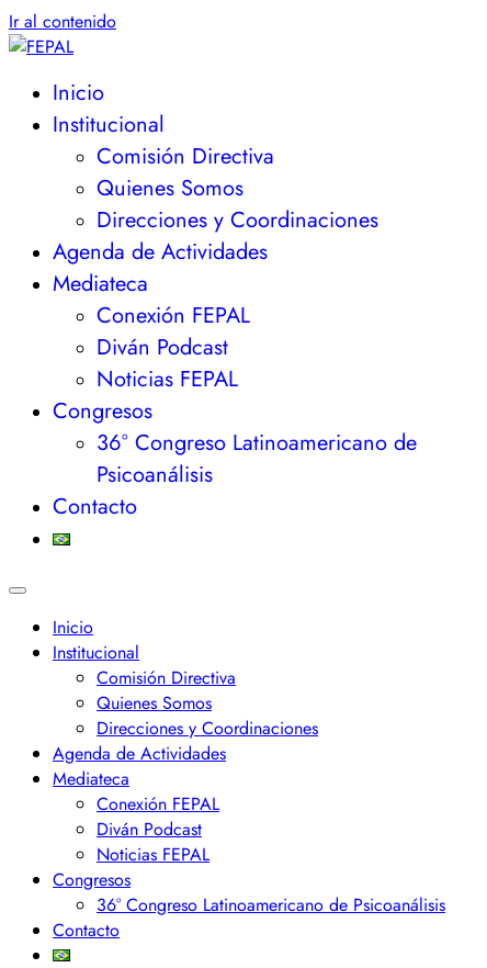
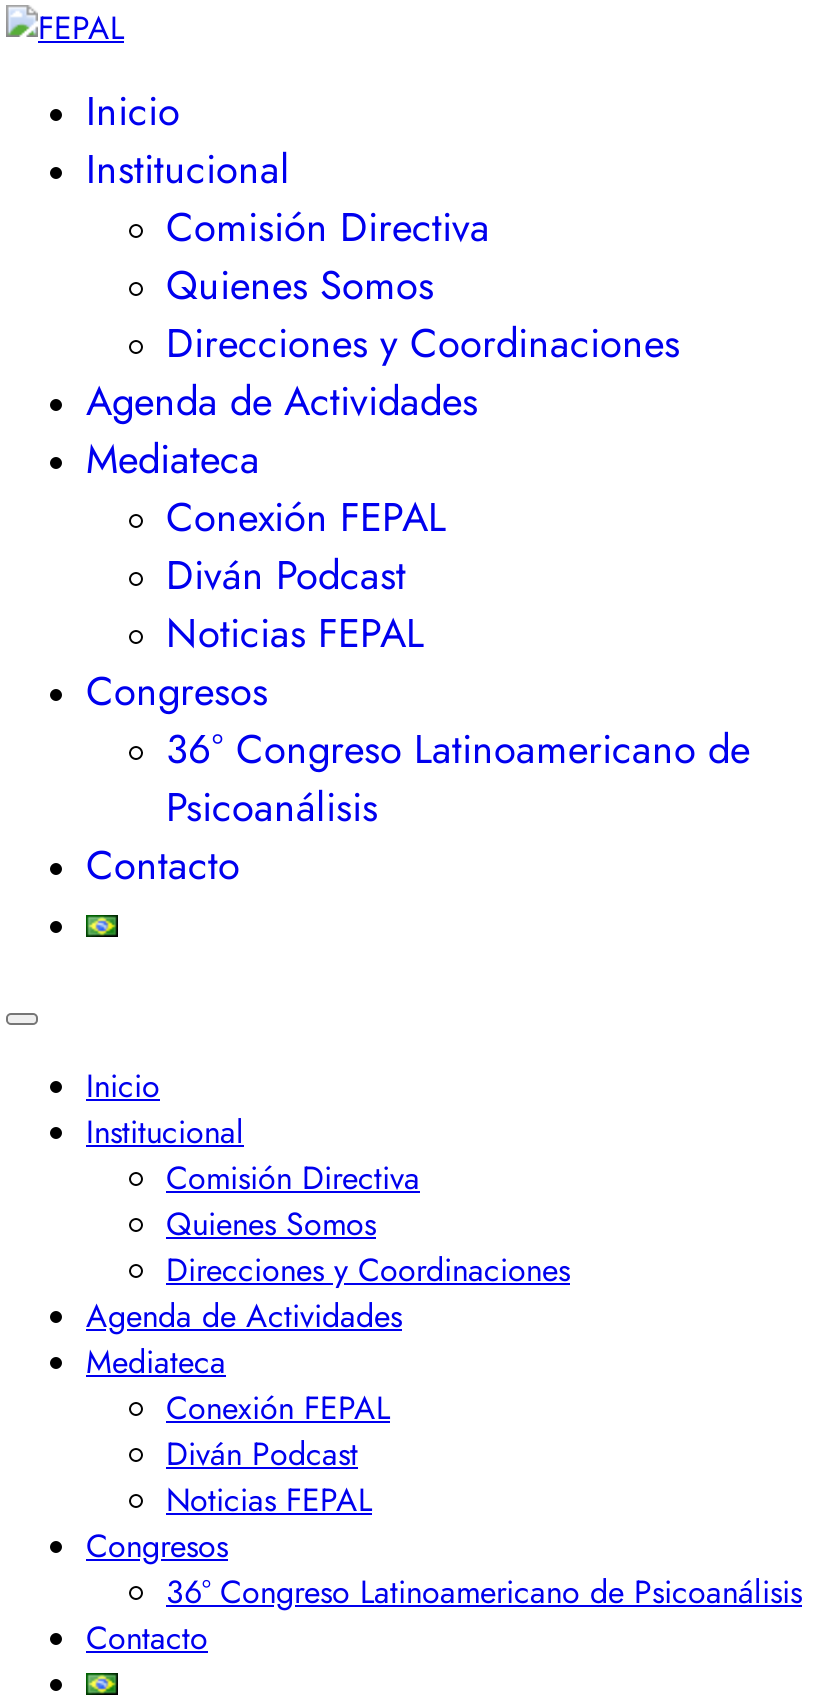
[9,9,116,34] Ir al contenido -> none

